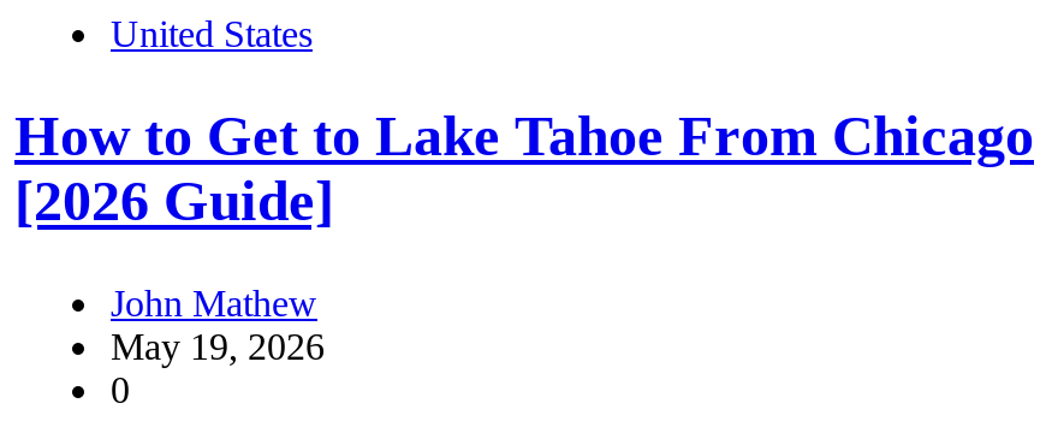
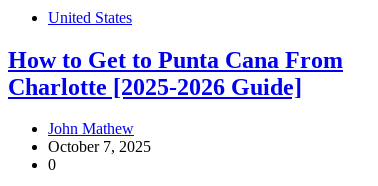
[14,105,1034,232] How to Get to Lake Tahoe From Chicago | [2026 Guide] -> [8,46,343,99] How to Get to Punta Cana From | Charlotte [2025-2026 Guide]
[111,326,325,367] May 19, 2026 -> [48,138,151,155] October 7, 2025

